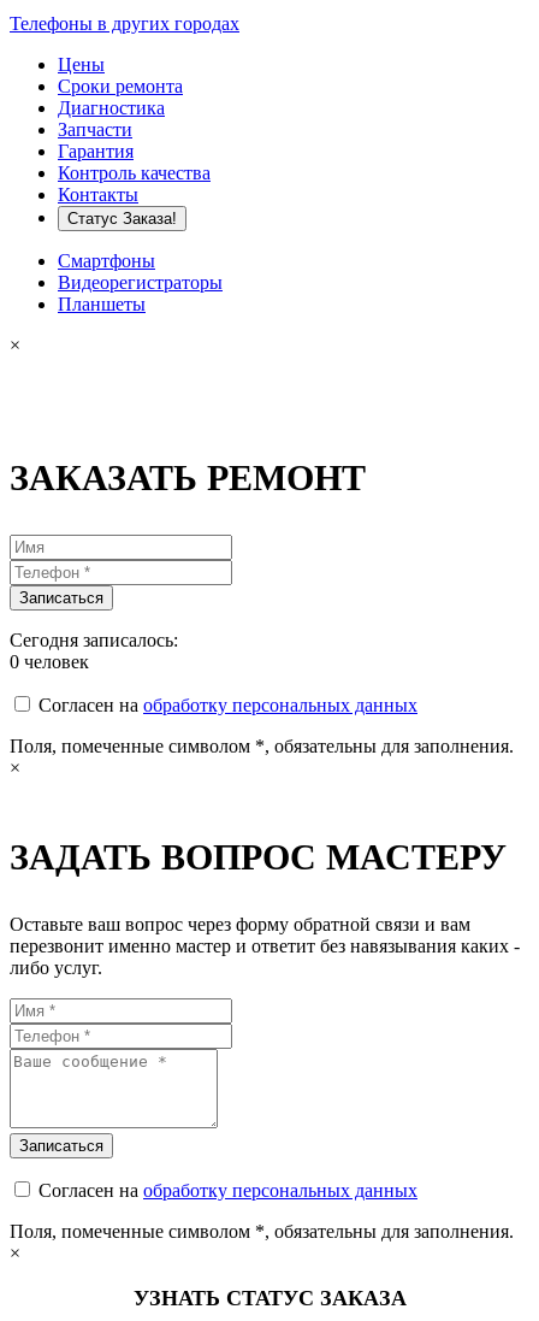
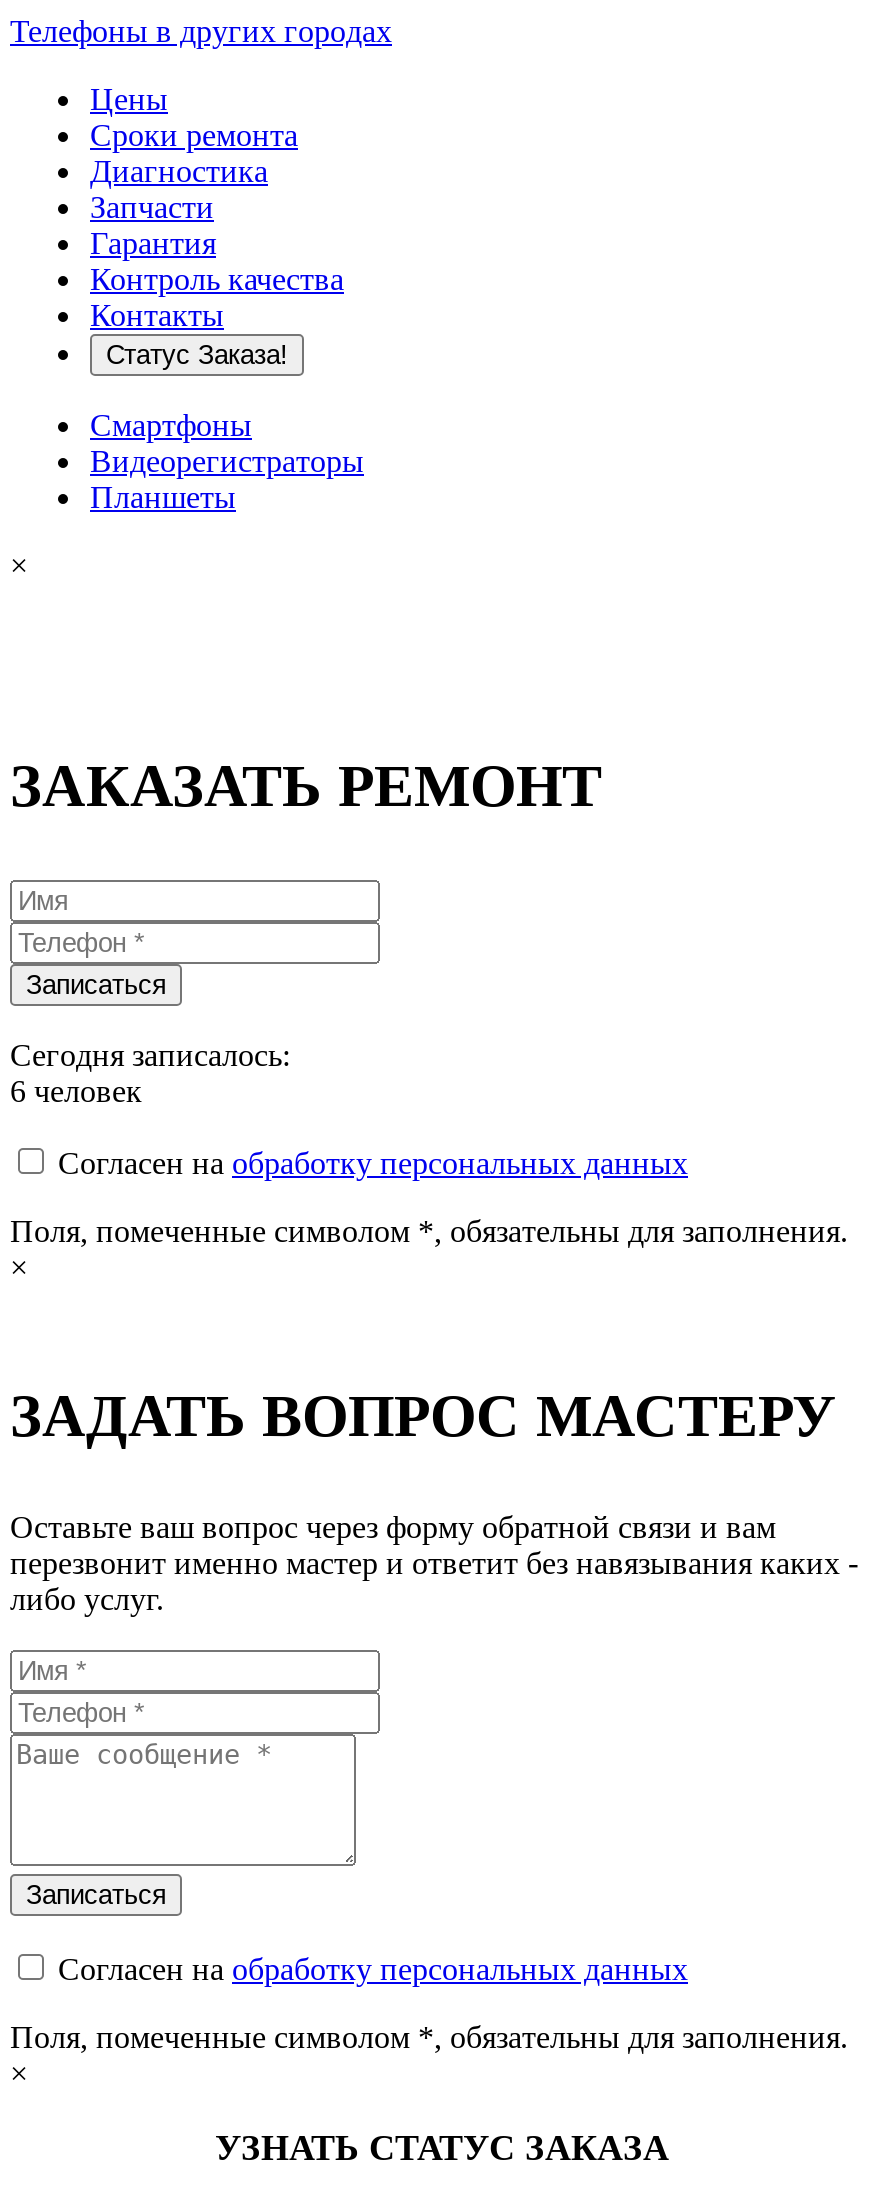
[10,651,89,672] 0 человек -> [10,1074,142,1108] 6 человек

